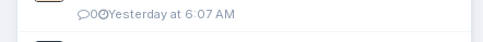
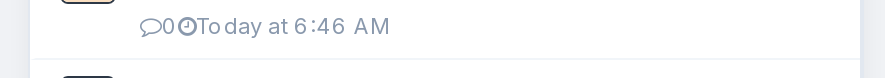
[108,6,235,22] Yesterday at 6:07 AM -> [196,12,390,40] Today at 6:46 AM

